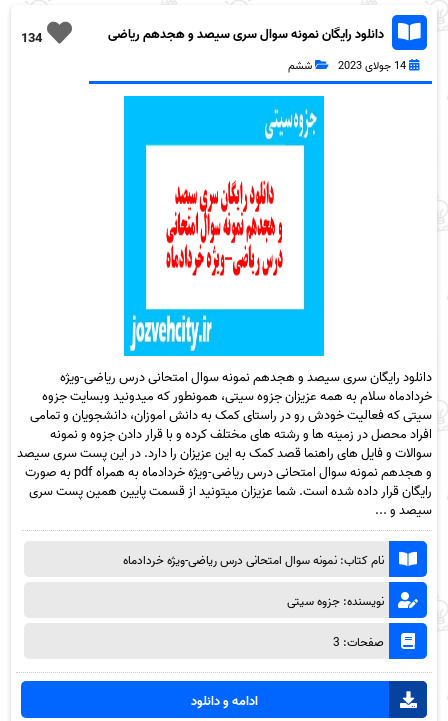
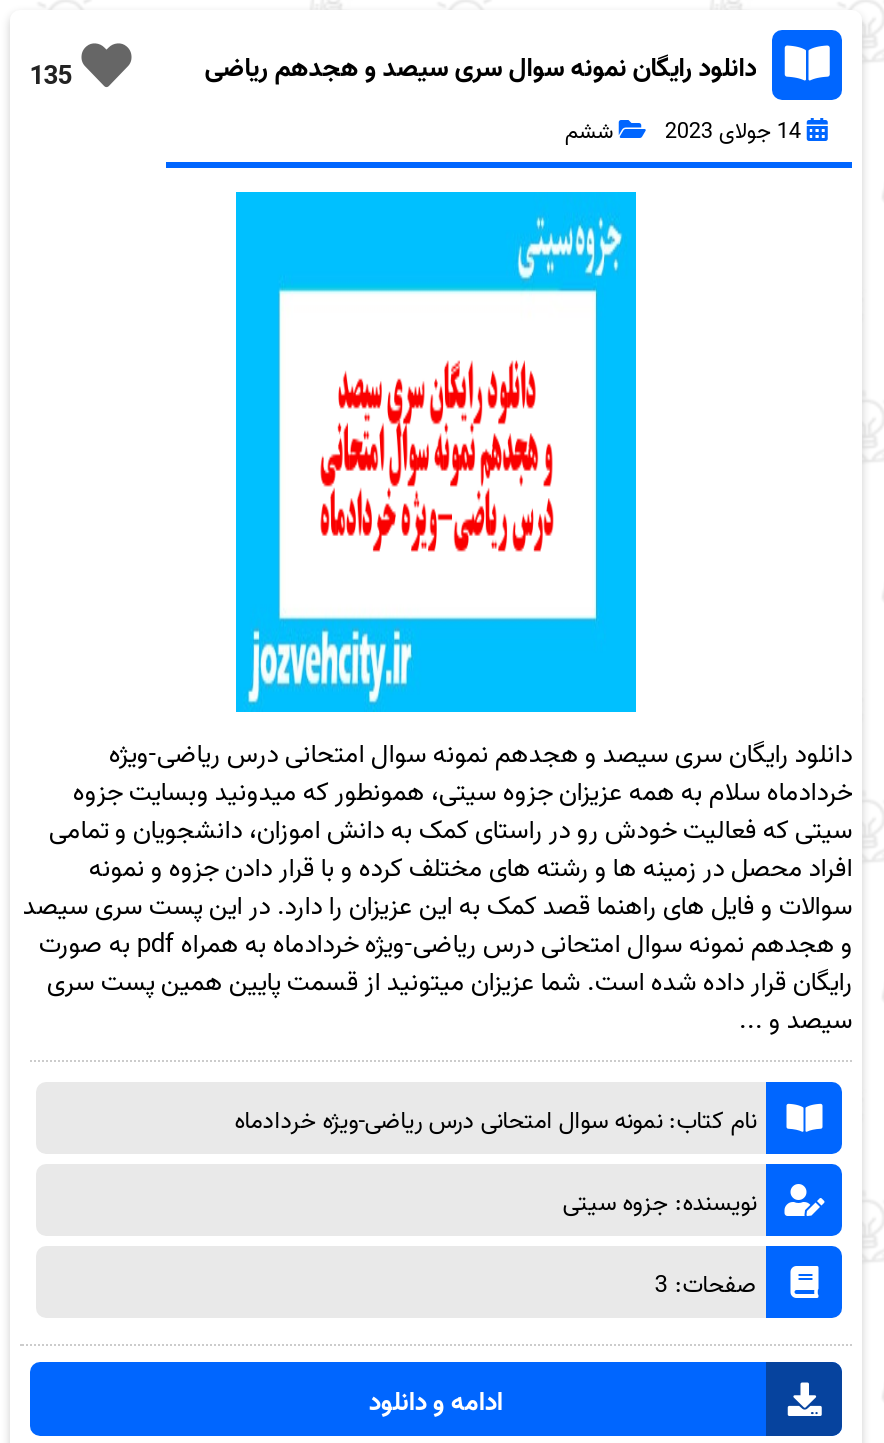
[21,28,42,49] 134 -> [29,56,71,98] 135

